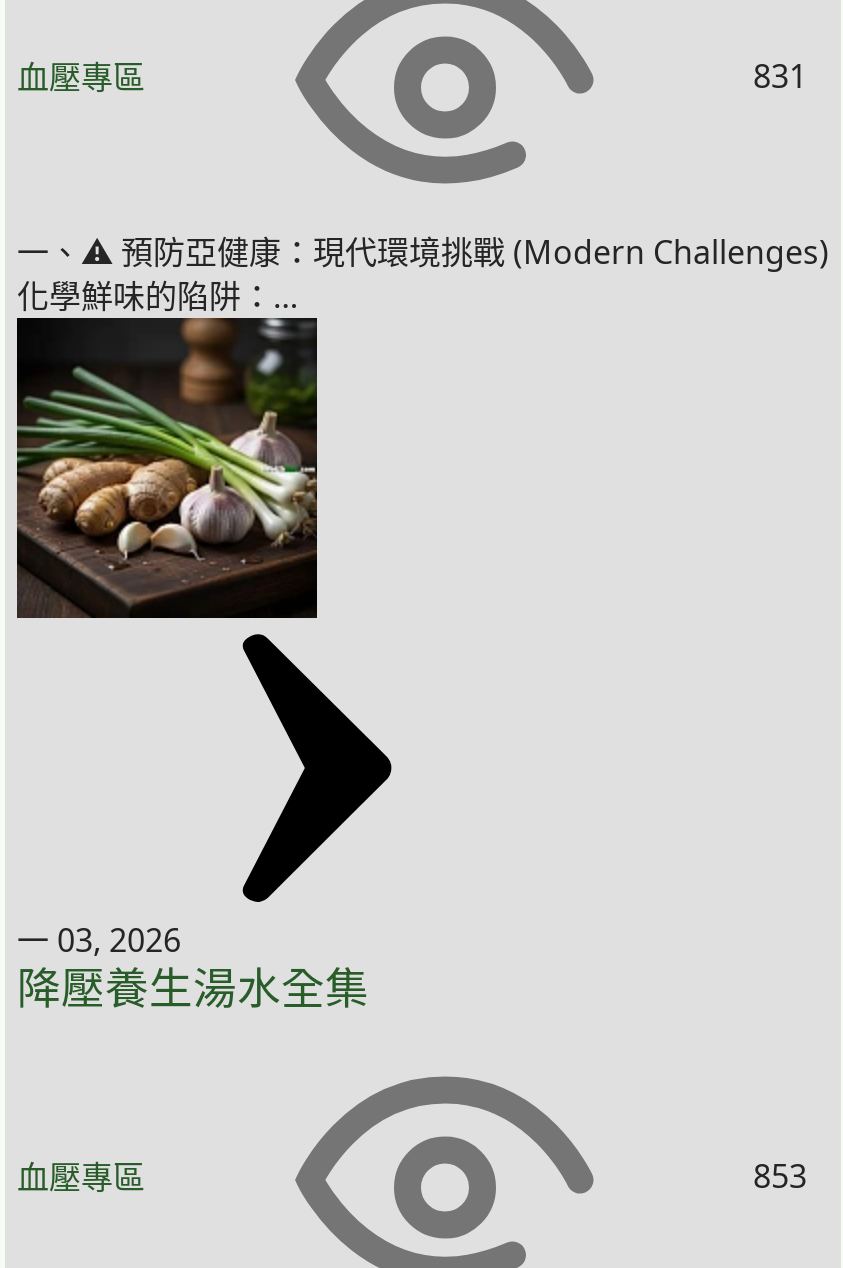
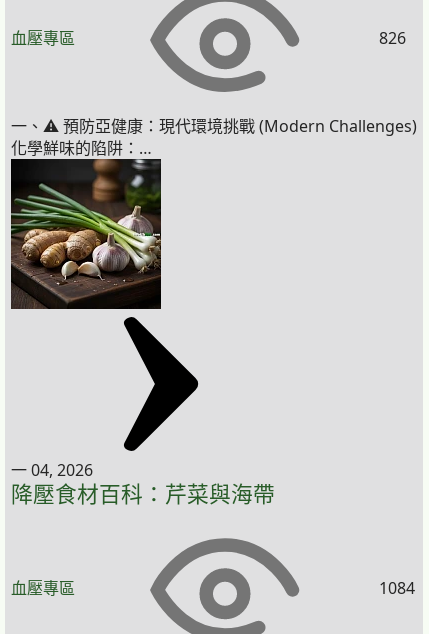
[745,55,807,99] 831 -> [375,27,406,49] 826
[17,918,369,1016] 一 03, 2026 | 降壓養生湯水全集 -> [11,459,275,508] 一 04, 2026 | 降壓食材百科：芹菜與海帶
[745,1155,807,1199] 853 -> [375,577,415,599] 1084

